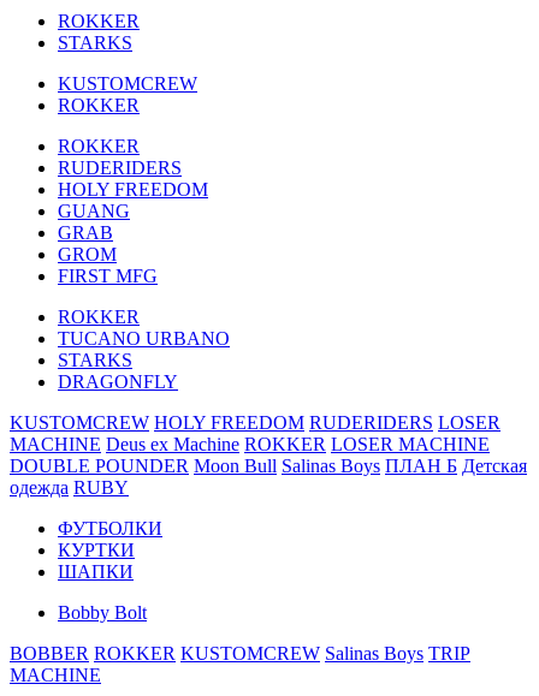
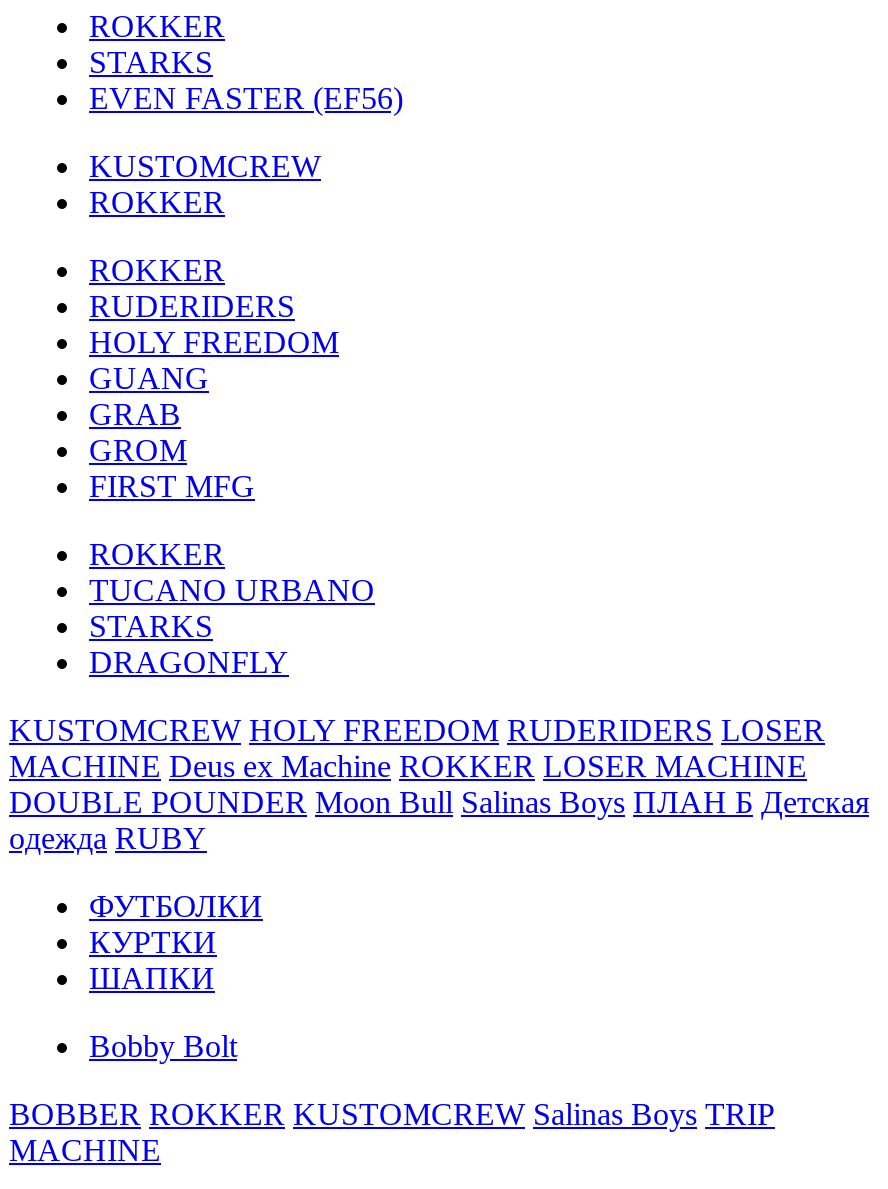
none -> [89,81,403,115] EVEN FASTER (EF56)

